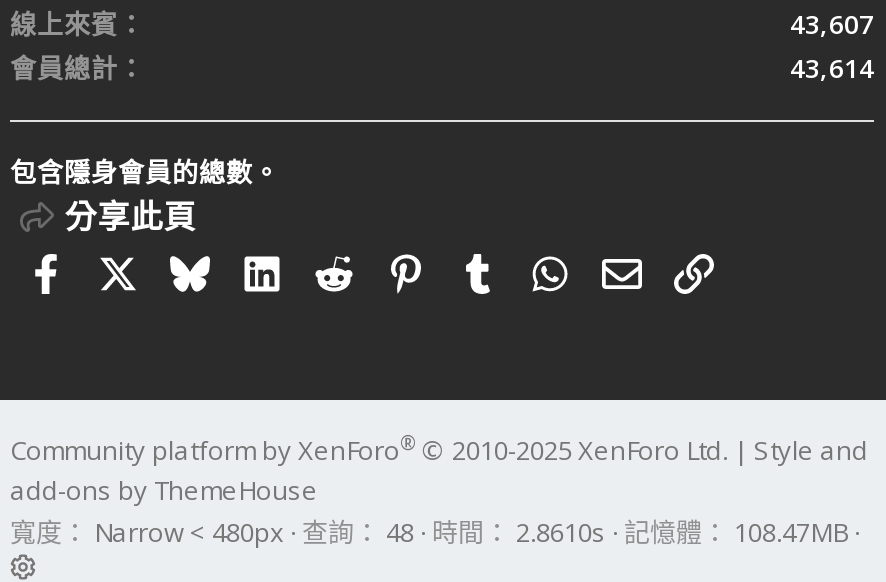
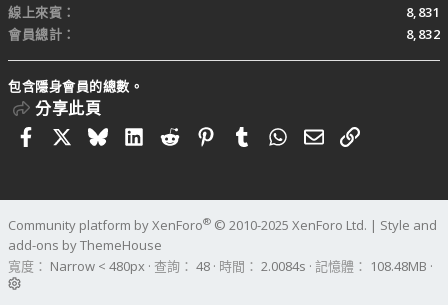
[790,6,874,42] 43,607 -> [405,3,440,21] 8,831
[790,50,874,86] 43,614 -> [405,25,440,43] 8,832
[516,514,848,550] 2.8610s 記憶體 | 108.47MB -> [261,257,427,275] 2.0084s 記憶體 | 108.48MB

